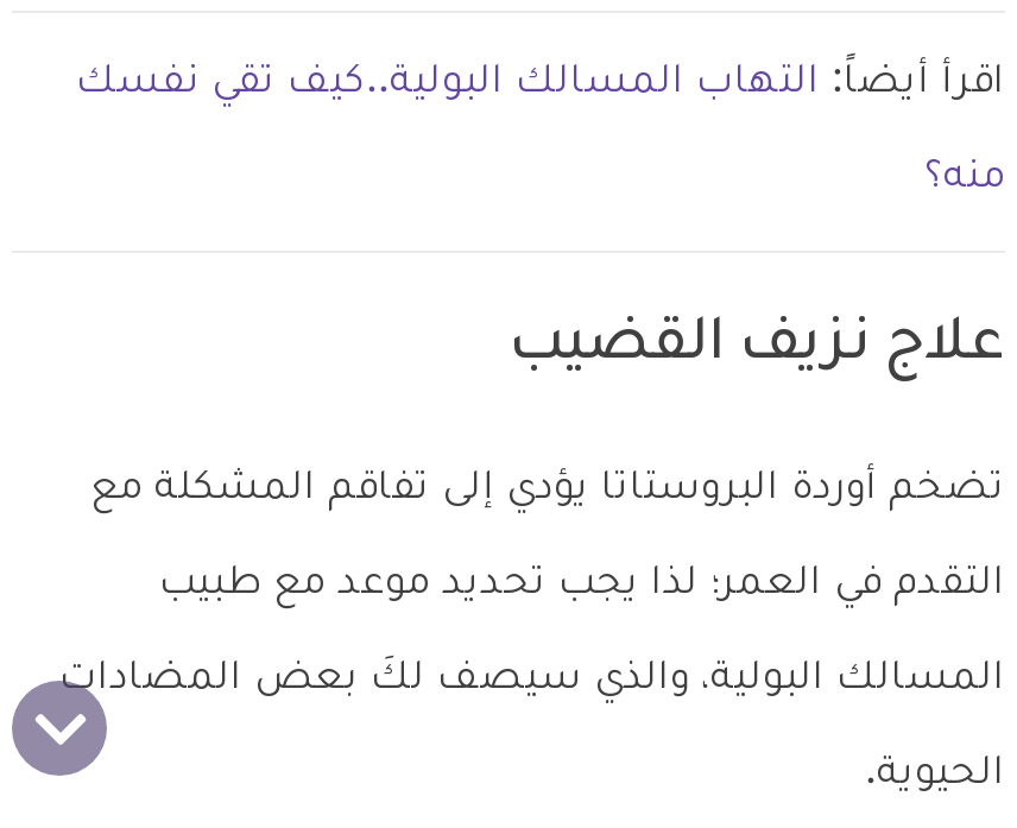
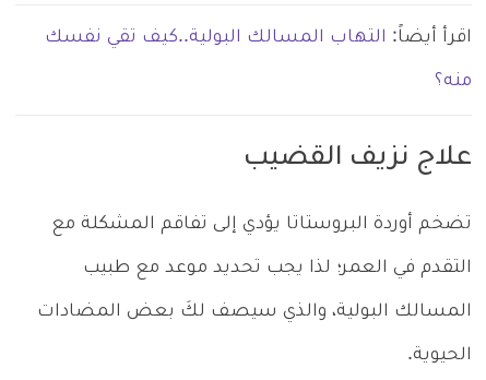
[10,678,109,778] [image] -> none

